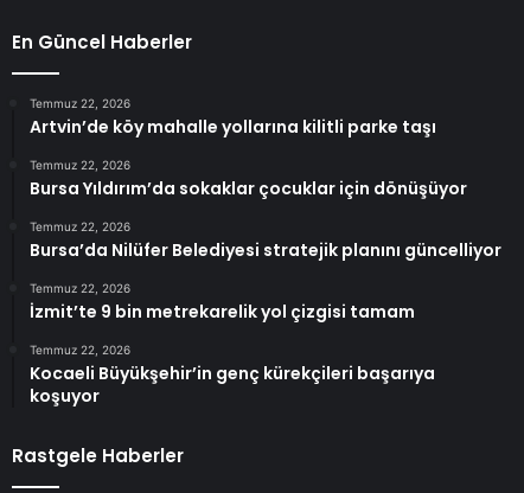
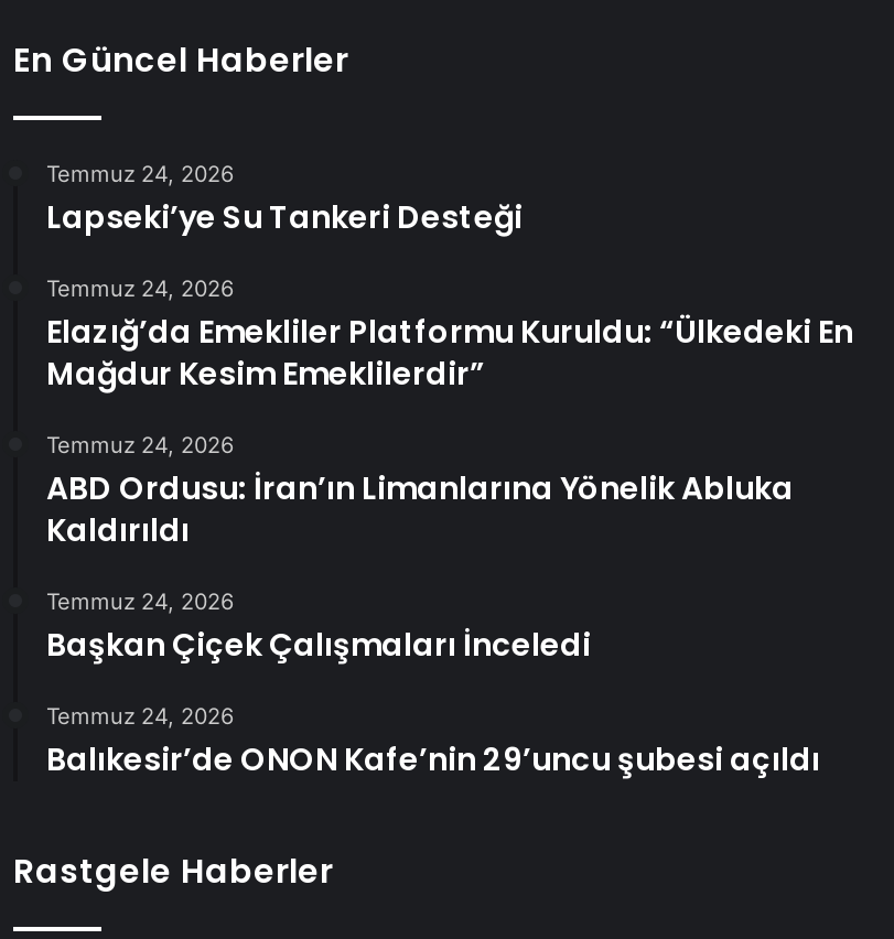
[30,95,436,138] Temmuz 22, 2026 | Artvin’de köy mahalle yollarına kilitli parke taşı -> [46,159,523,238] Temmuz 24, 2026 | Lapseki’ye Su Tankeri Desteği
[30,157,467,200] Temmuz 22, 2026 | Bursa Yıldırım’da sokaklar çocuklar için dönüşüyor -> [46,273,853,395] Temmuz 24, 2026 | Elazığ’da Emekliler Platformu Kuruldu: “Ülkedeki En | Mağdur Kesim Emeklilerdir”
[30,219,501,261] Temmuz 22, 2026 | Bursa’da Nilüfer Belediyesi stratejik planını güncelliyor -> [46,430,794,551] Temmuz 24, 2026 | ABD Ordusu: İran’ın Limanlarına Yönelik Abluka | Kaldırıldı
[30,280,415,323] Temmuz 22, 2026 | İzmit’te 9 bin metrekarelik yol çizgisi tamam -> [46,586,591,666] Temmuz 24, 2026 | Başkan Çiçek Çalışmaları İnceledi
[30,342,435,407] Temmuz 22, 2026 | Kocaeli Büyükşehir’in genç kürekçileri başarıya | koşuyor -> [46,701,820,780] Temmuz 24, 2026 | Balıkesir’de ONON Kafe’nin 29’uncu şubesi açıldı

